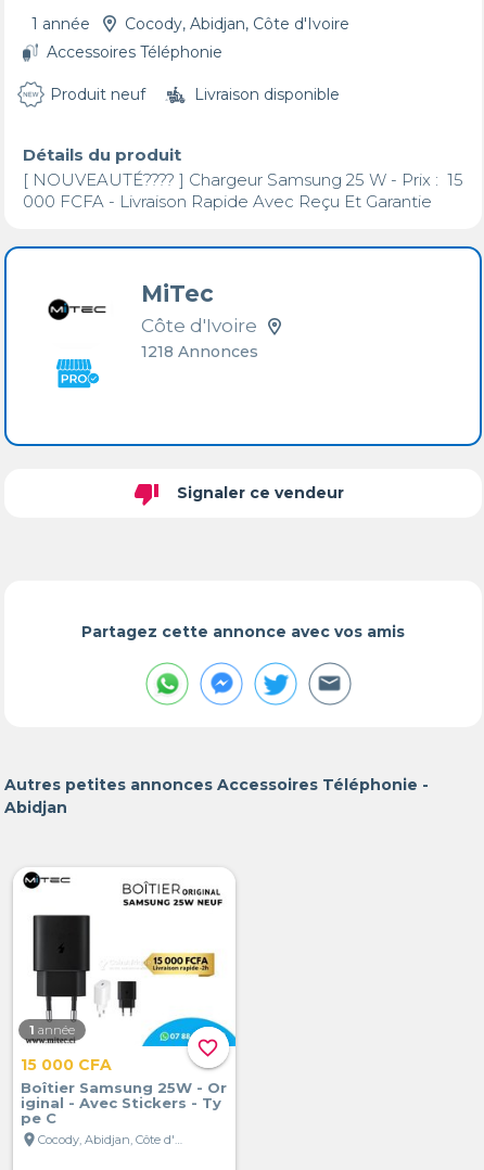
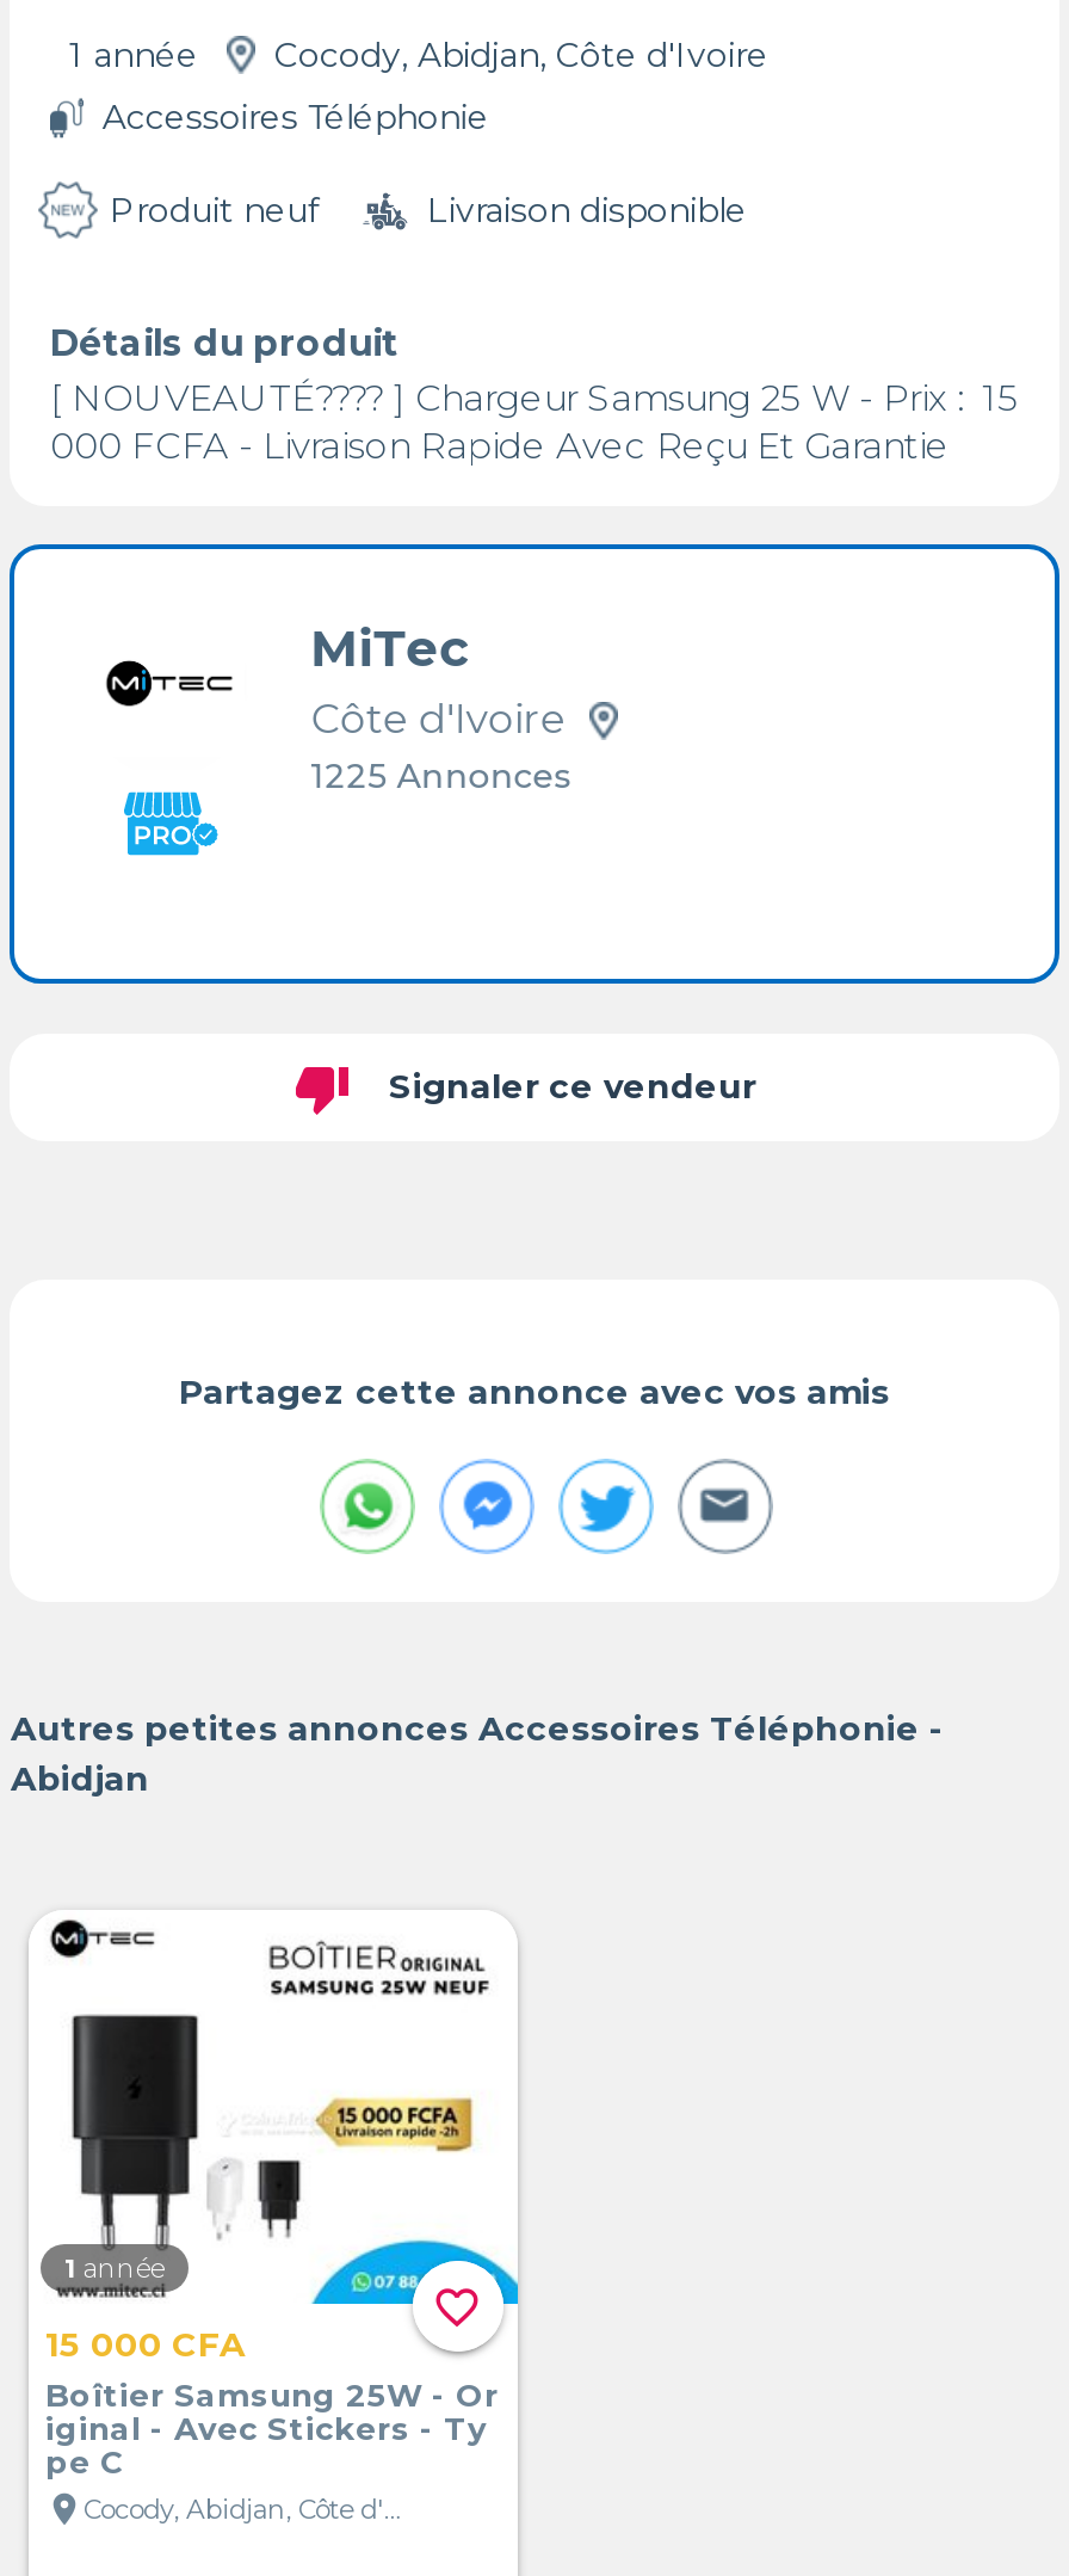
[141,342,258,362] 1218 Annonces -> [311,755,573,798] 1225 Annonces

